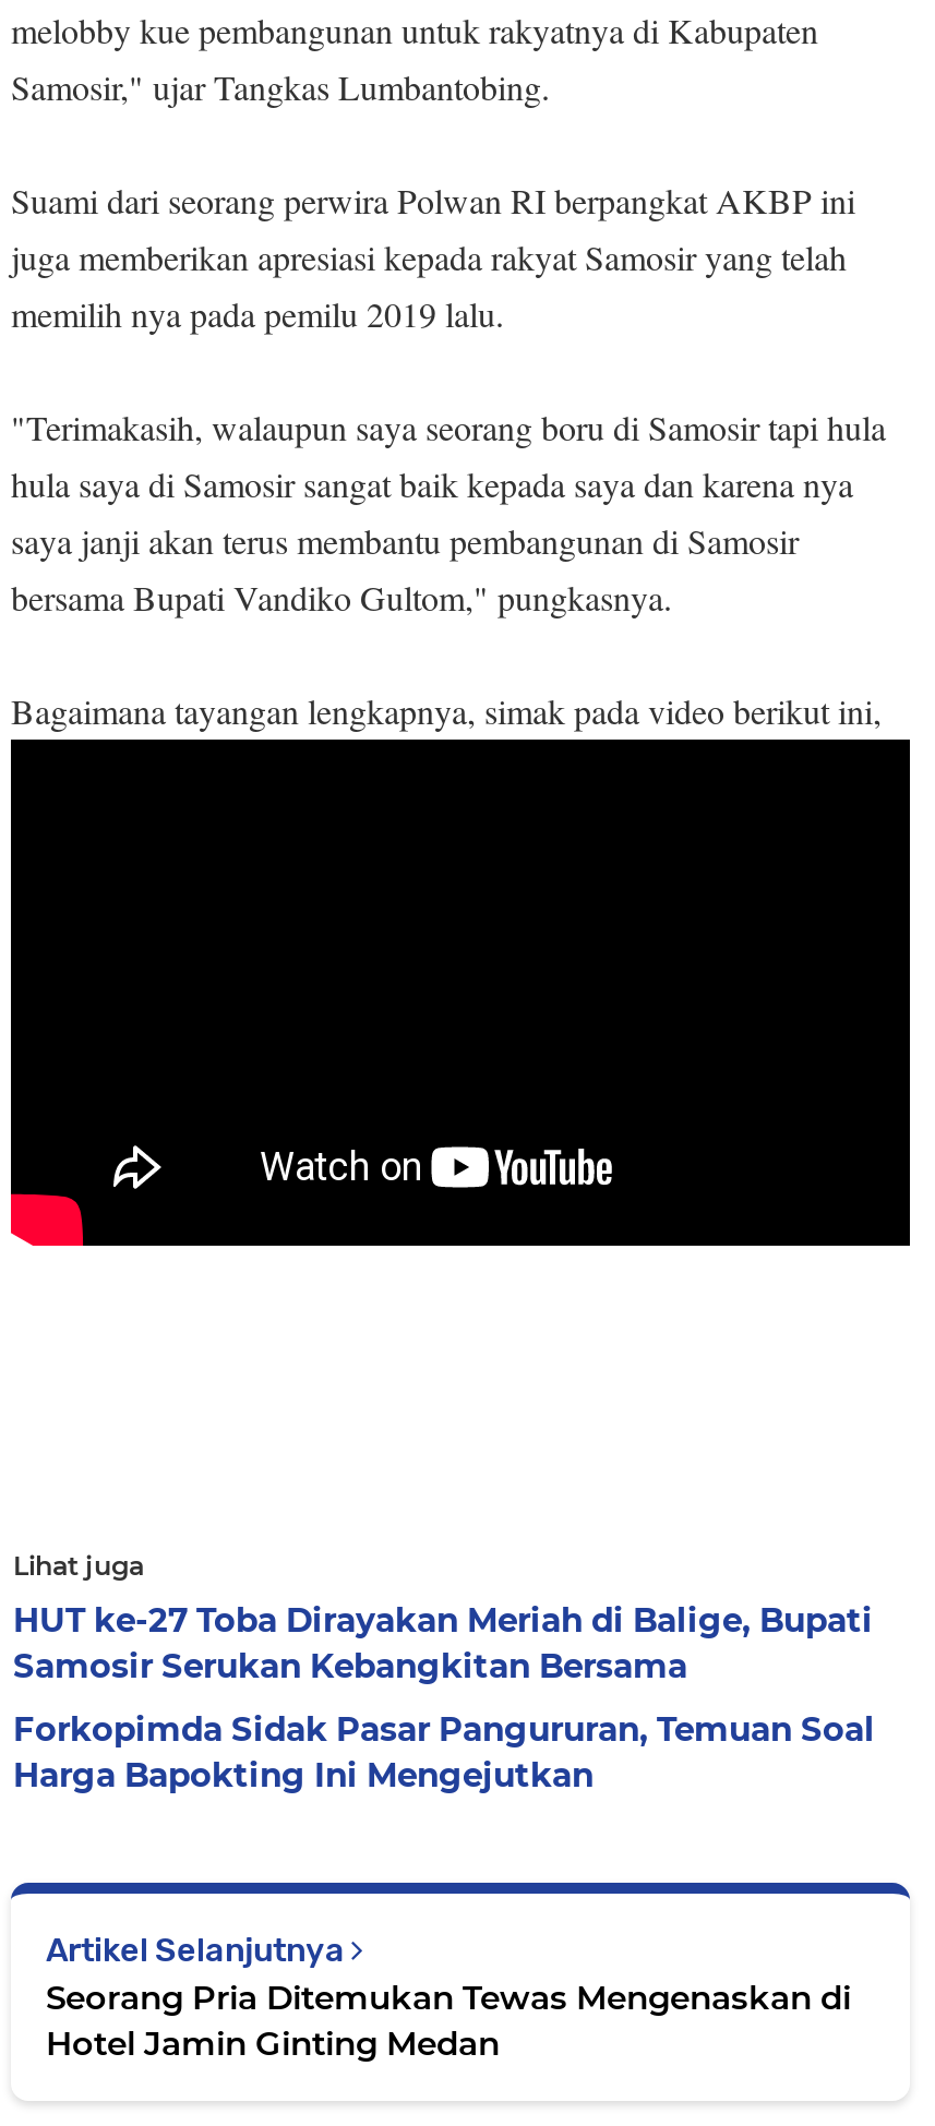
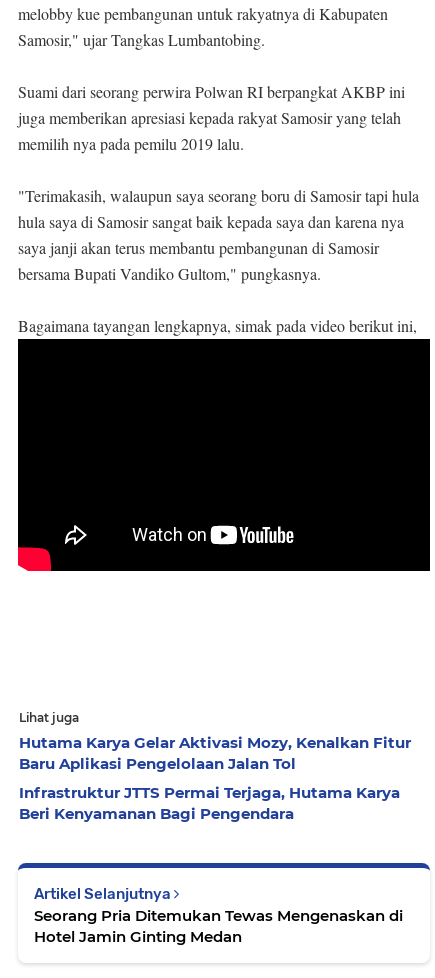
[13,1598,873,1685] HUT ke-27 Toba Dirayakan Meriah di Balige, Bupati | Samosir Serukan Kebangkitan Bersama -> [19,732,411,772] Hutama Karya Gelar Aktivasi Mozy, Kenalkan Fitur | Baru Aplikasi Pengelolaan Jalan Tol
[13,1707,875,1794] Forkopimda Sidak Pasar Pangururan, Temuan Soal | Harga Bapokting Ini Mengejutkan -> [19,782,400,822] Infrastruktur JTTS Permai Terjaga, Hutama Karya | Beri Kenyamanan Bagi Pengendara

